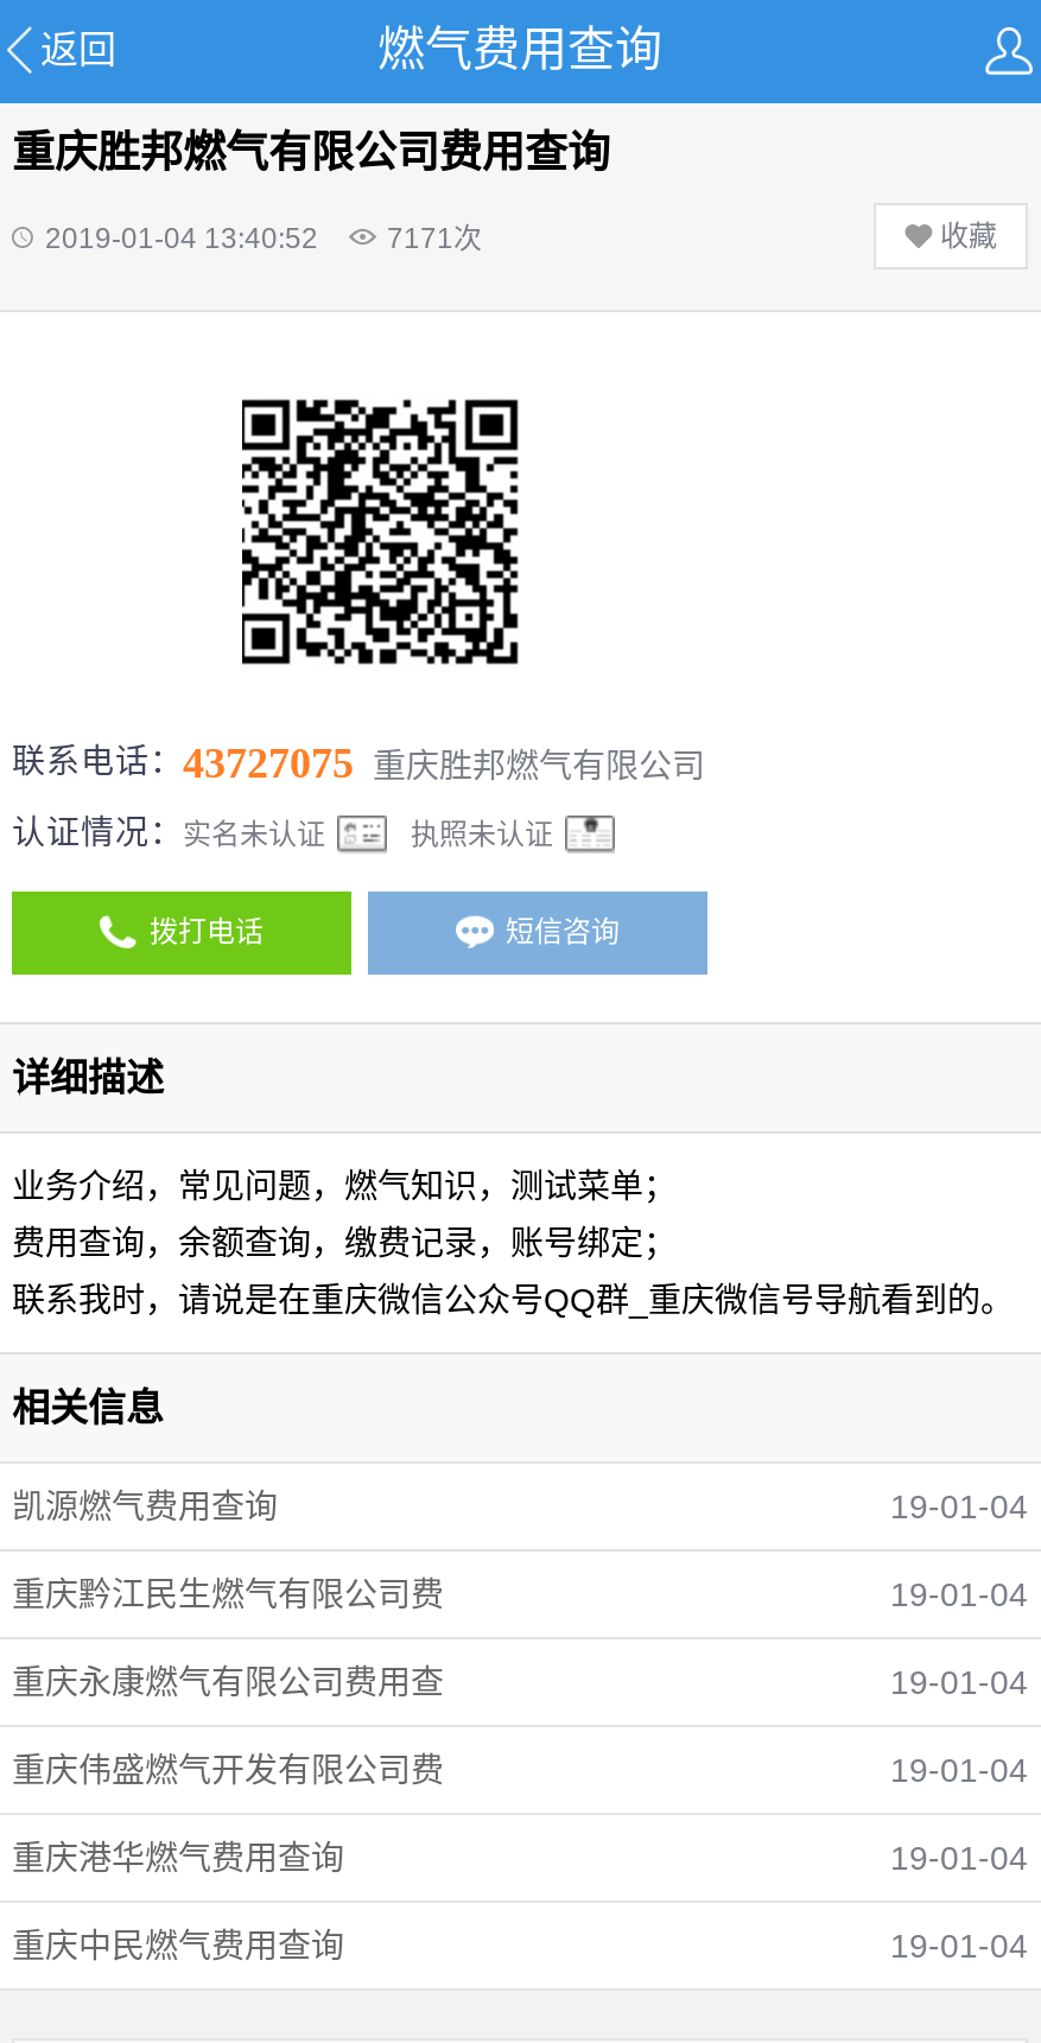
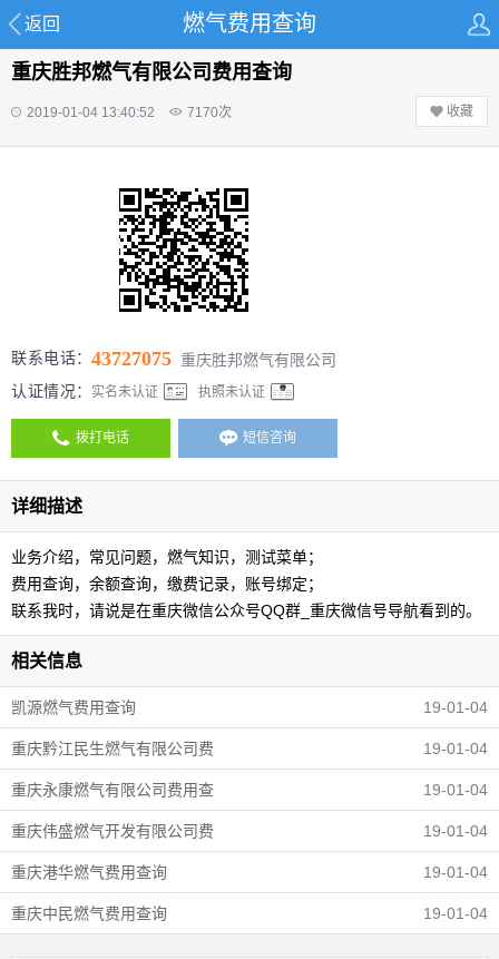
[387,222,482,255] 7171次 -> [187,105,232,120] 7170次

